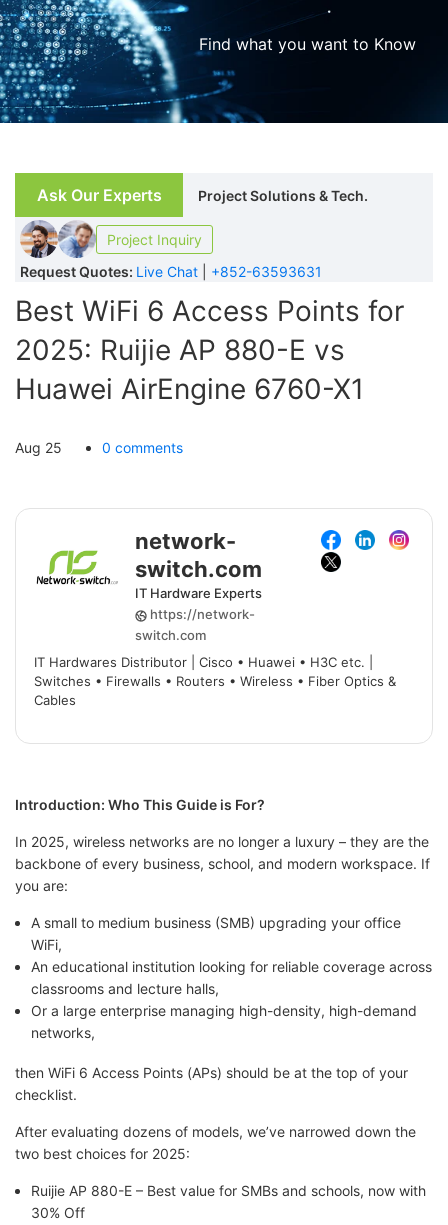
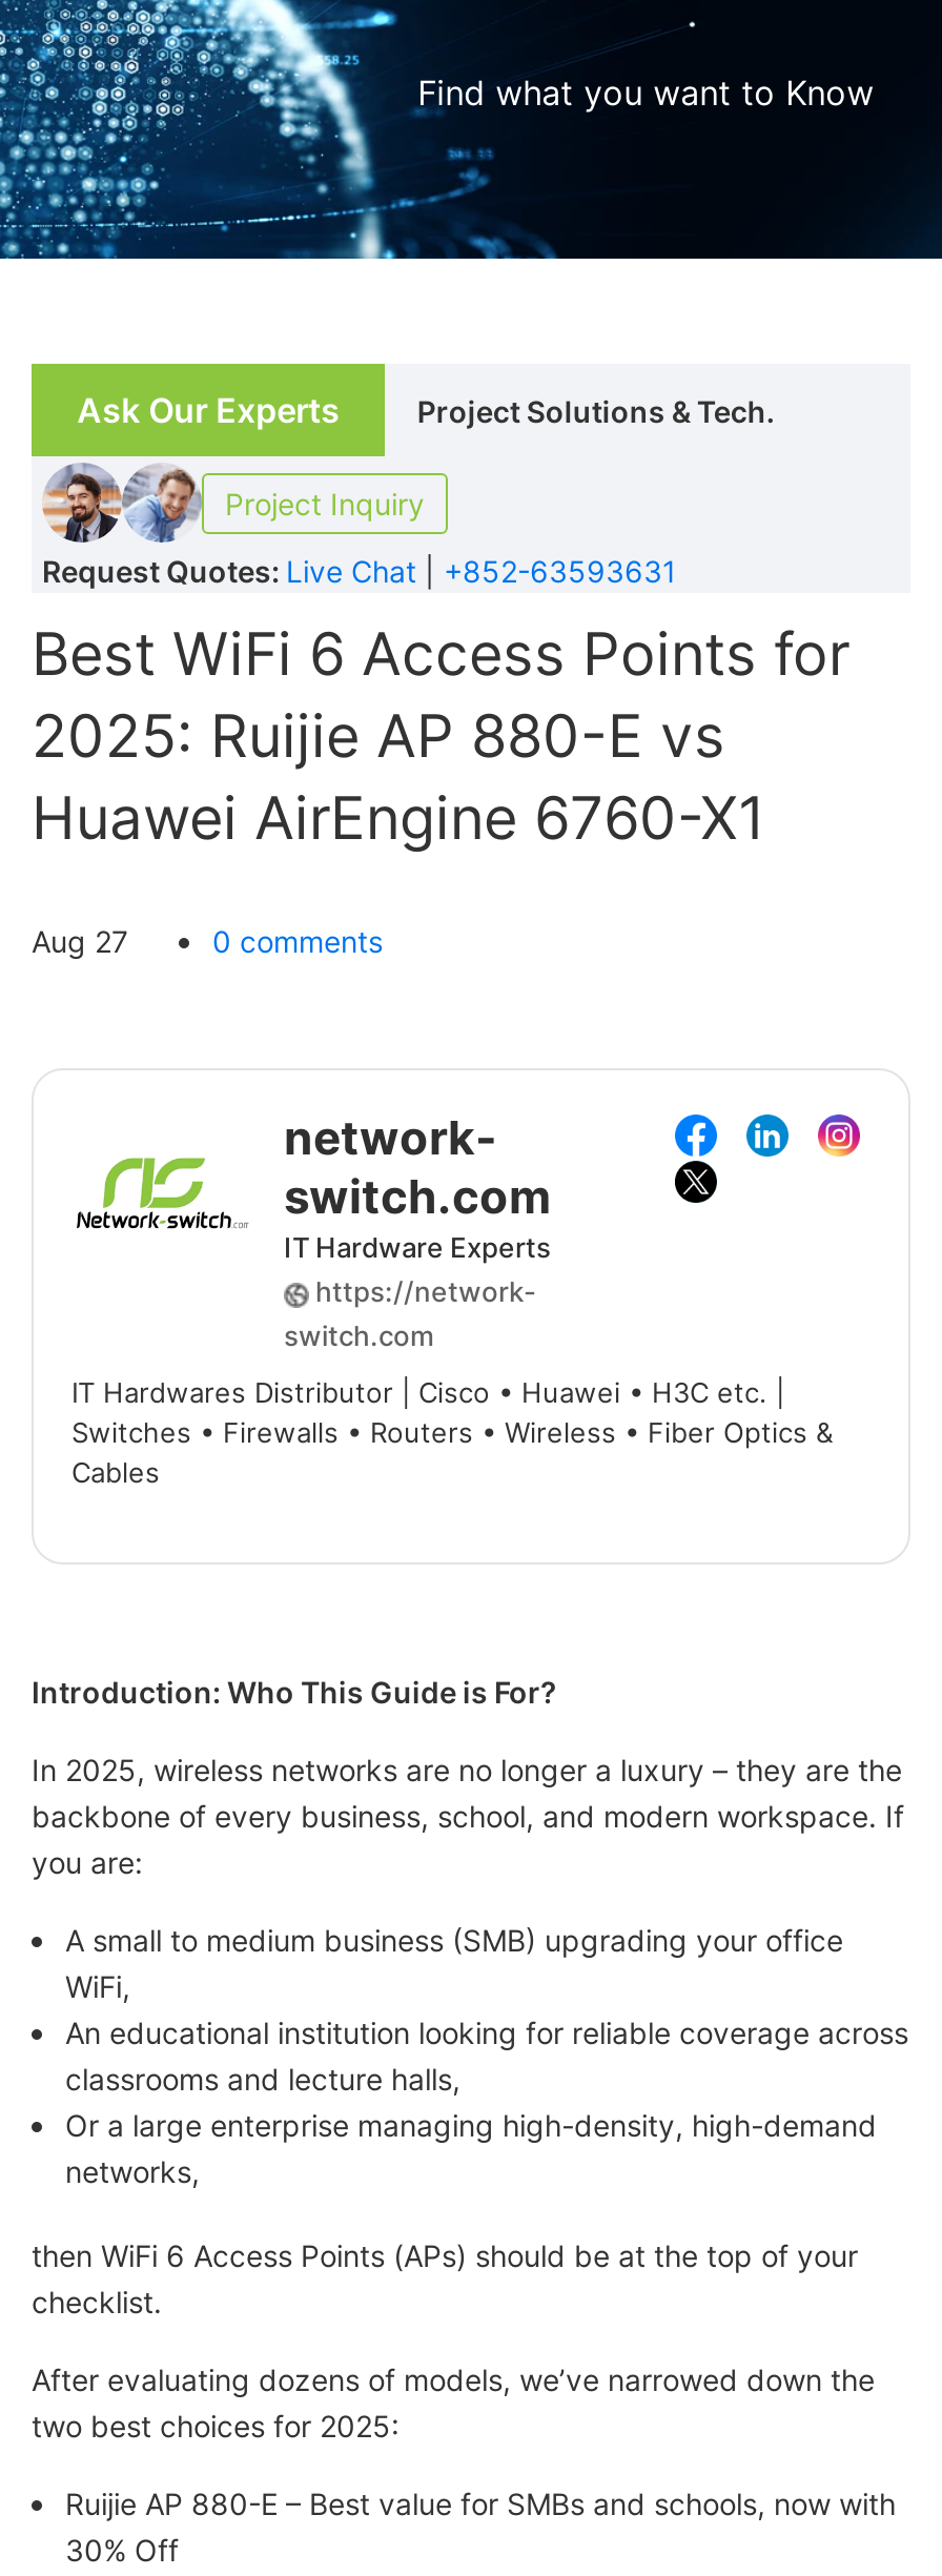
[15,439,62,456] Aug 25 -> [32,924,128,960] Aug 27

